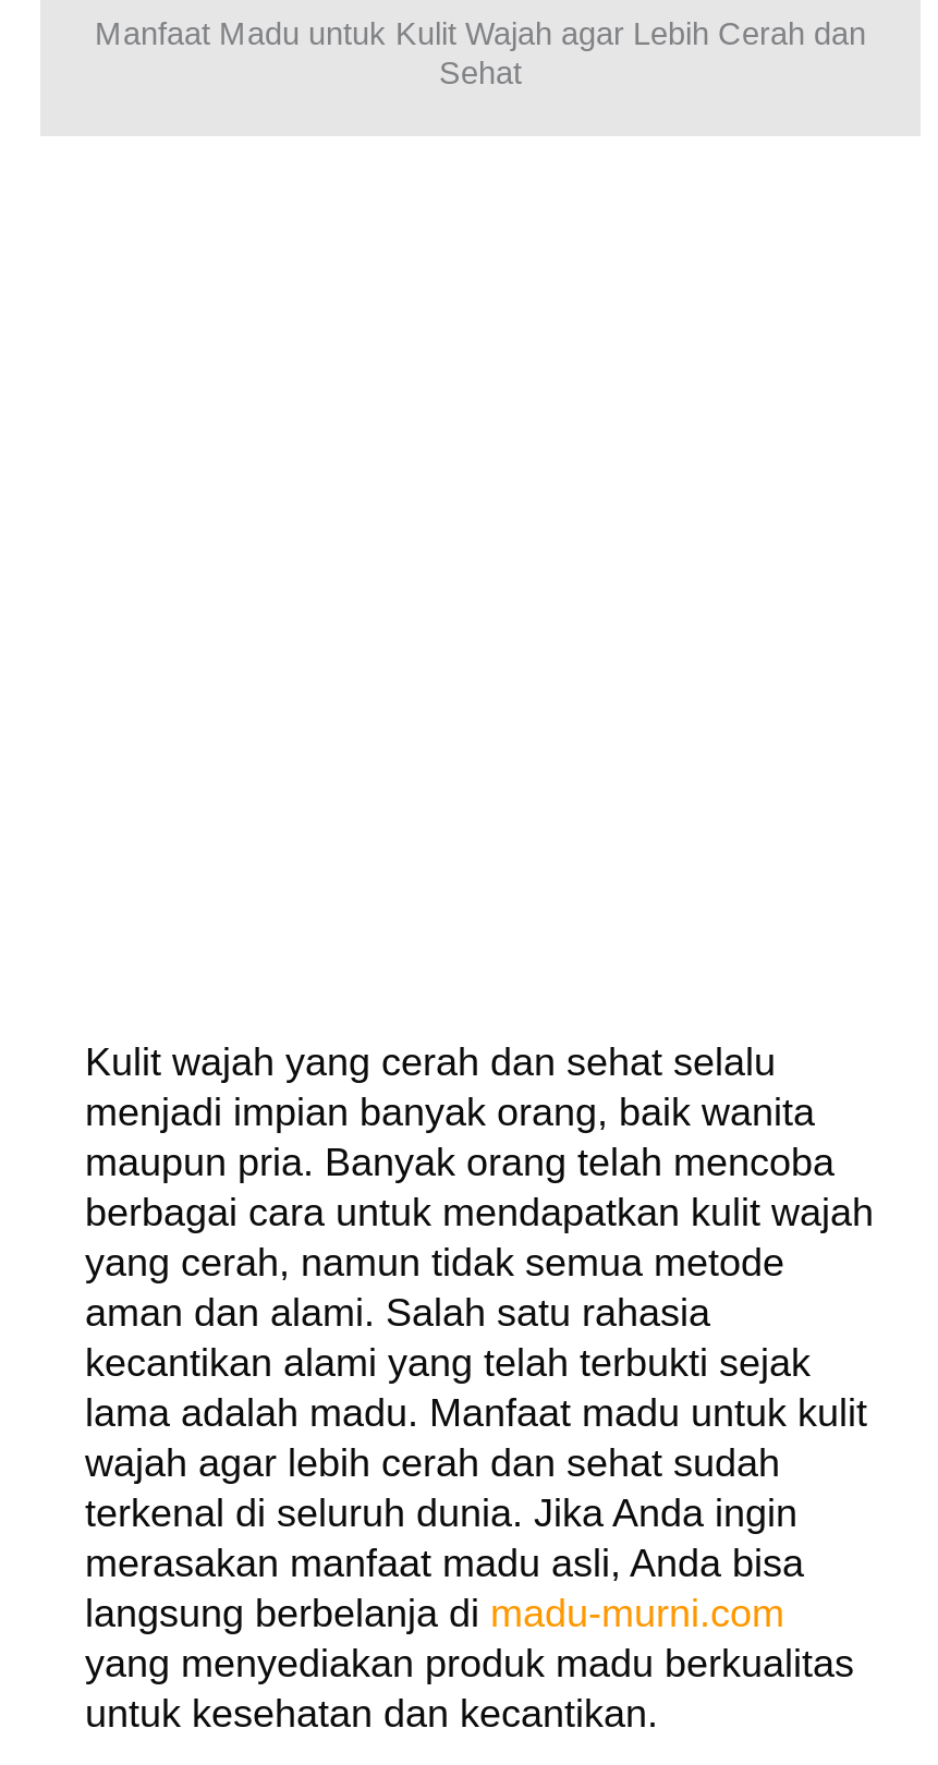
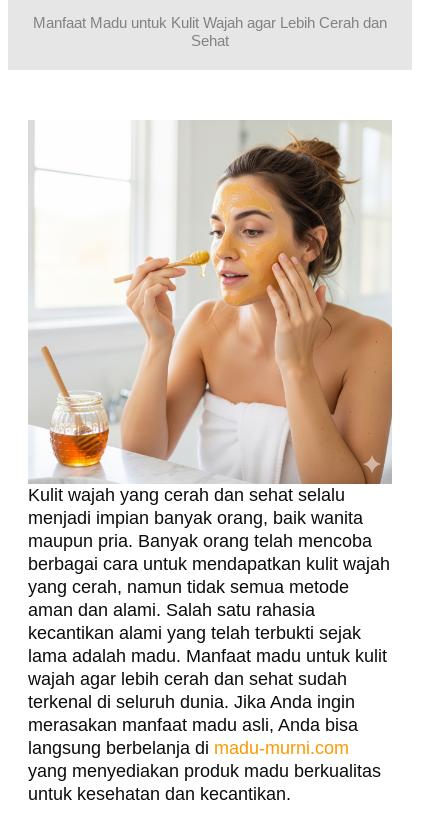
none -> [28,120,393,485] [image]

